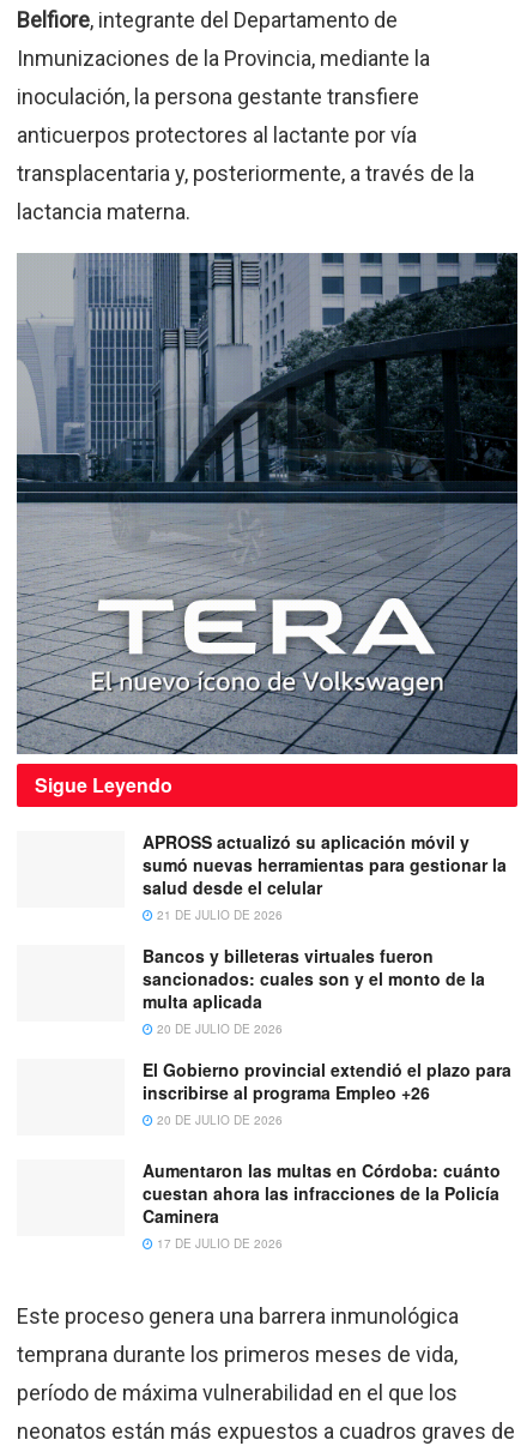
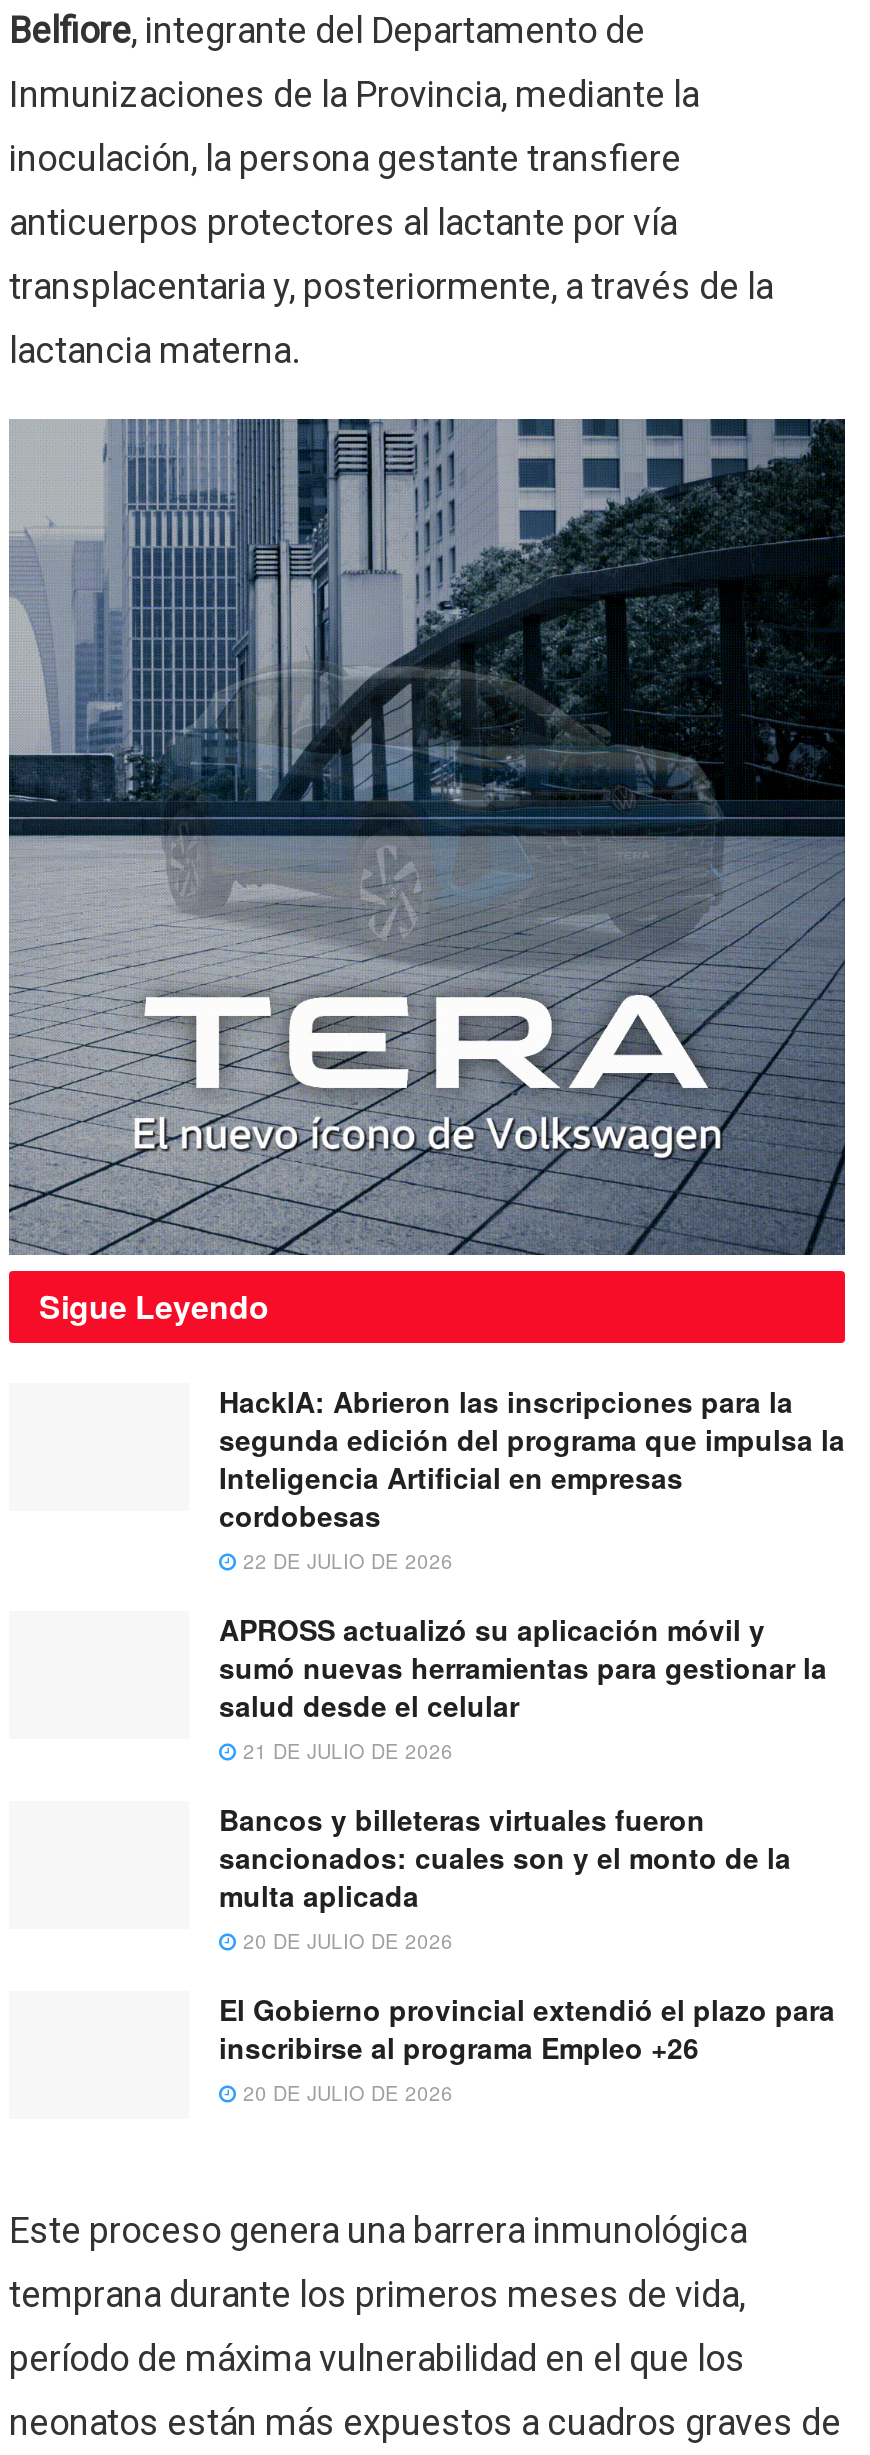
none -> [219,1381,845,1575] HackIA: Abrieron las inscripciones para la | segunda edición del programa que impulsa la | Inteligencia Artificial en empresas | cordobesas | 22 DE JULIO DE 2026
moved [143,829,511,1128] -> [219,1609,835,2107]: APROSS actualizó su aplicación móvil y | sumó nuevas herramientas para gestionar la | salud desde el celular | ... | inscribirse al programa Empleo +26 | 20 DE JULIO DE 2026
[143,1158,501,1252] Aumentaron las multas en Córdoba: cuánto | cuestan ahora las infracciones de la Policía | Caminera | 17 DE JULIO DE 2026 -> none

